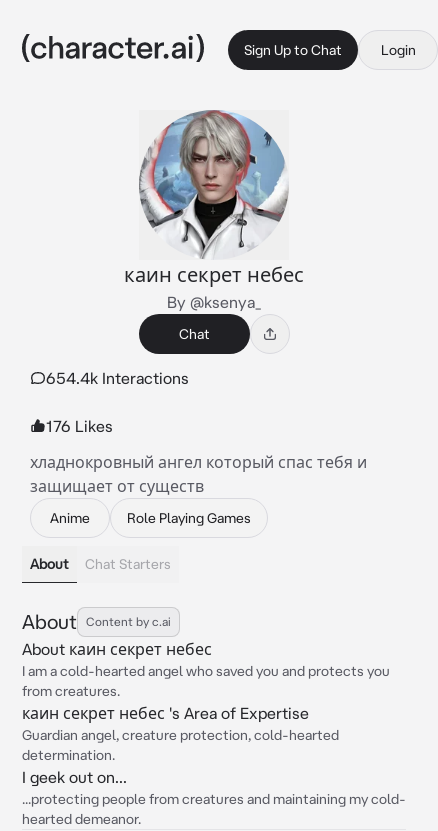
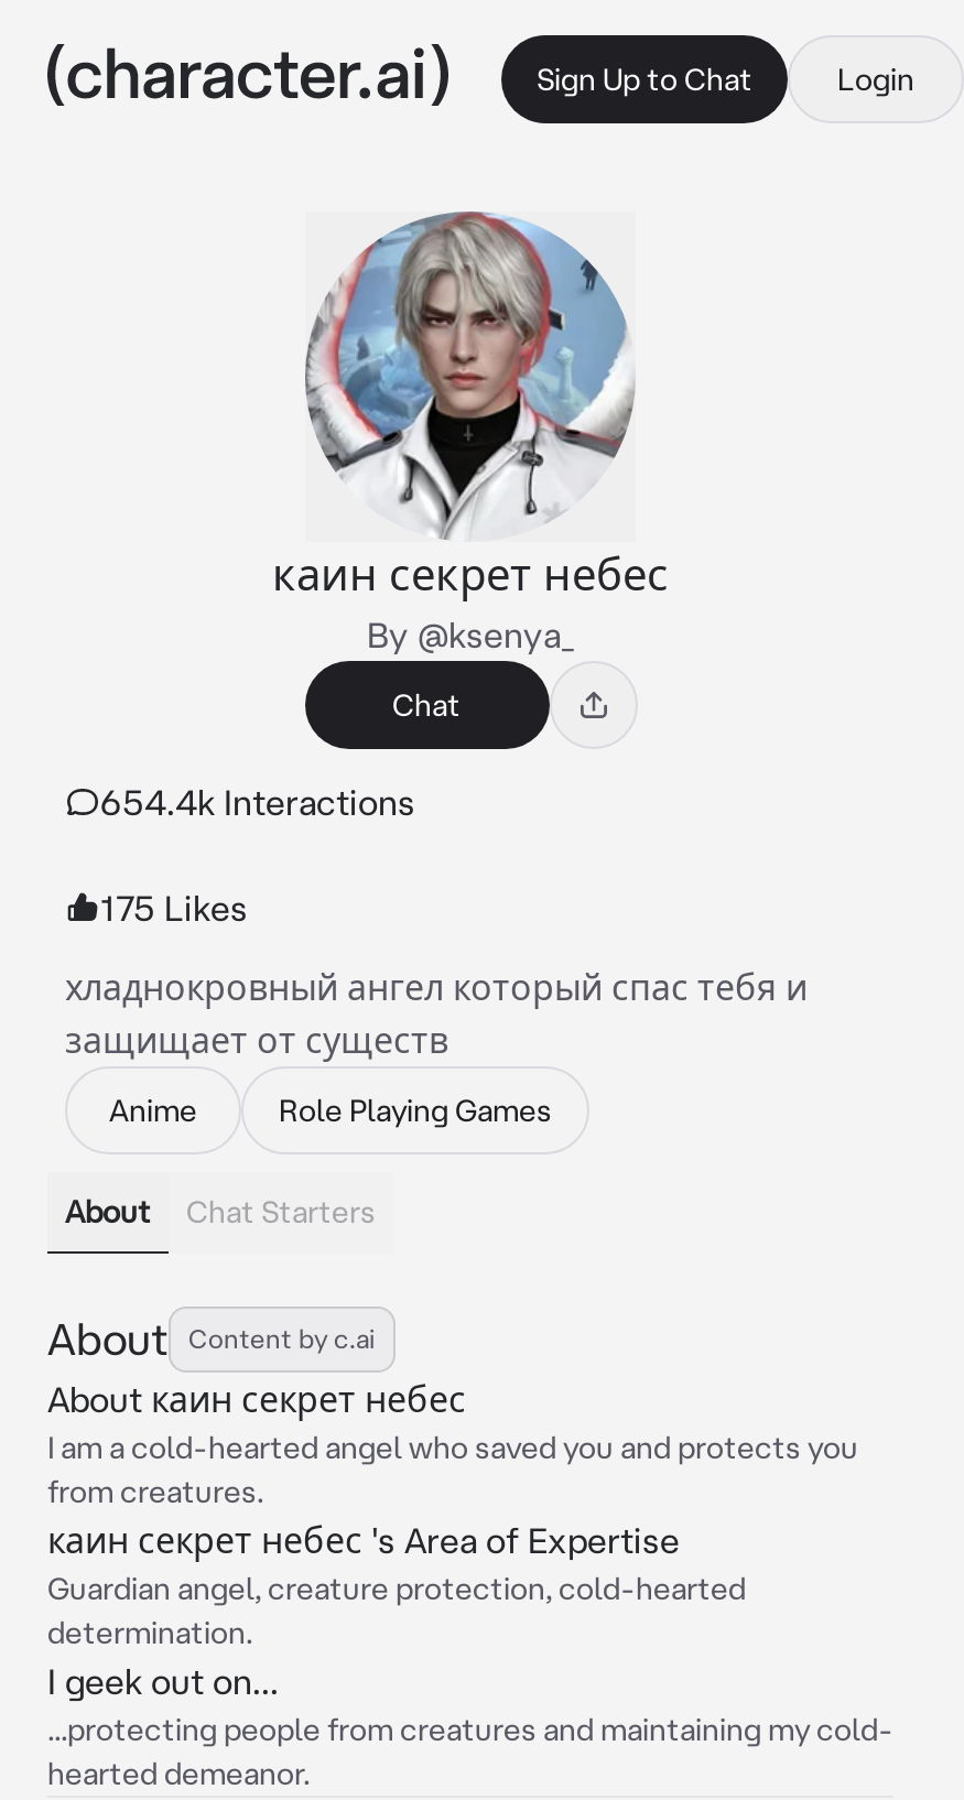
[46,417,113,435] 176 Likes -> [100,888,248,928] 175 Likes

